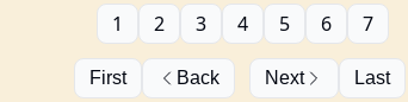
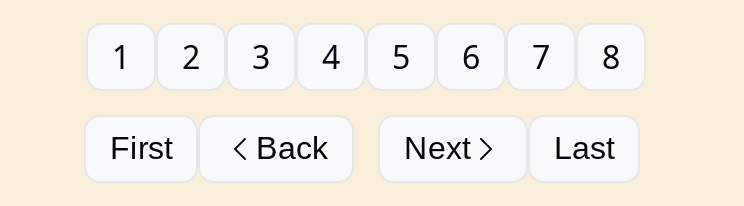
none -> [602,35,620,79] 8

